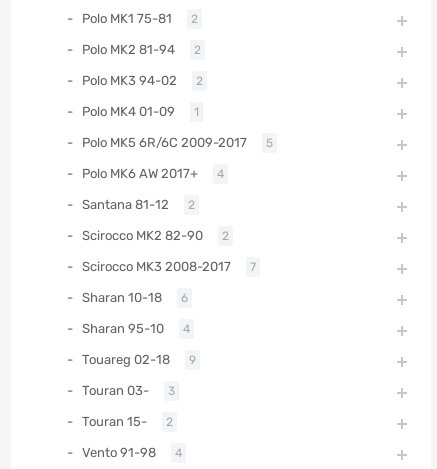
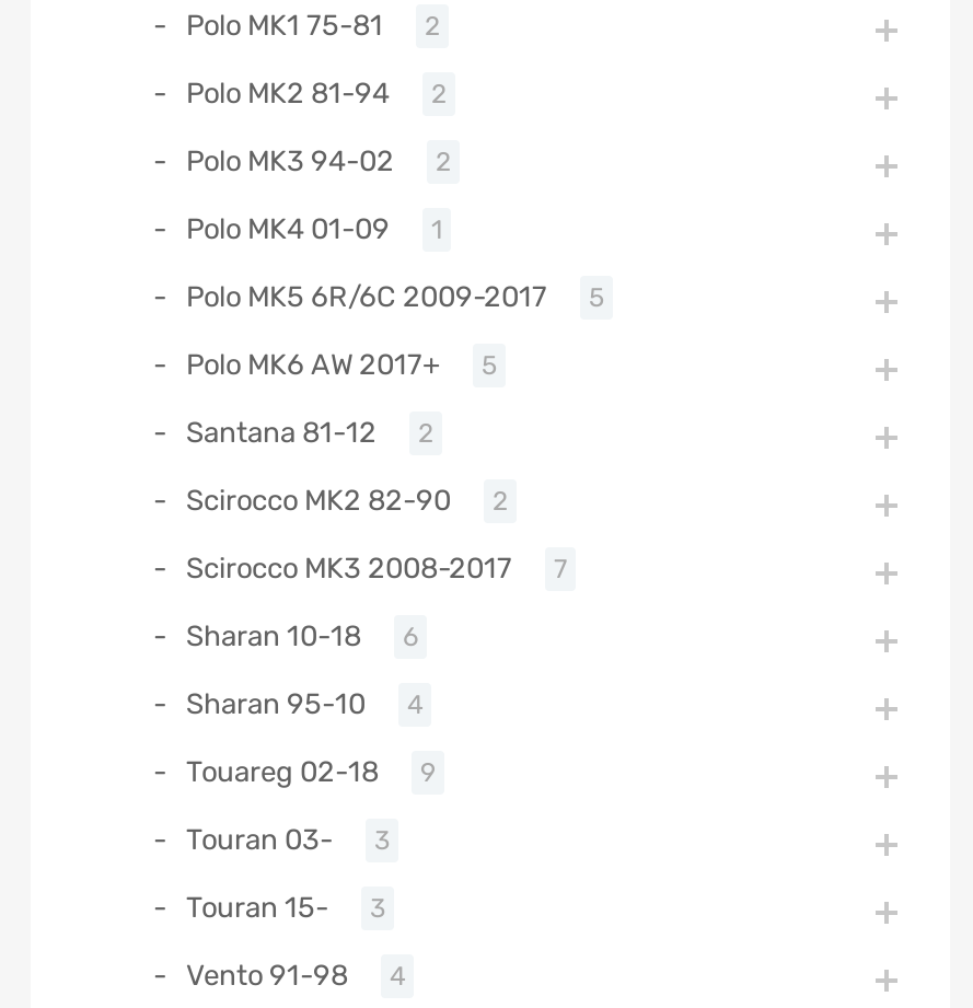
[82,166,224,181] Polo MK6 AW 2017+ 4 -> [186,348,497,381] Polo MK6 AW 2017+ 5
[82,414,173,429] Touran 15- 2 -> [186,891,385,924] Touran 15- 3

